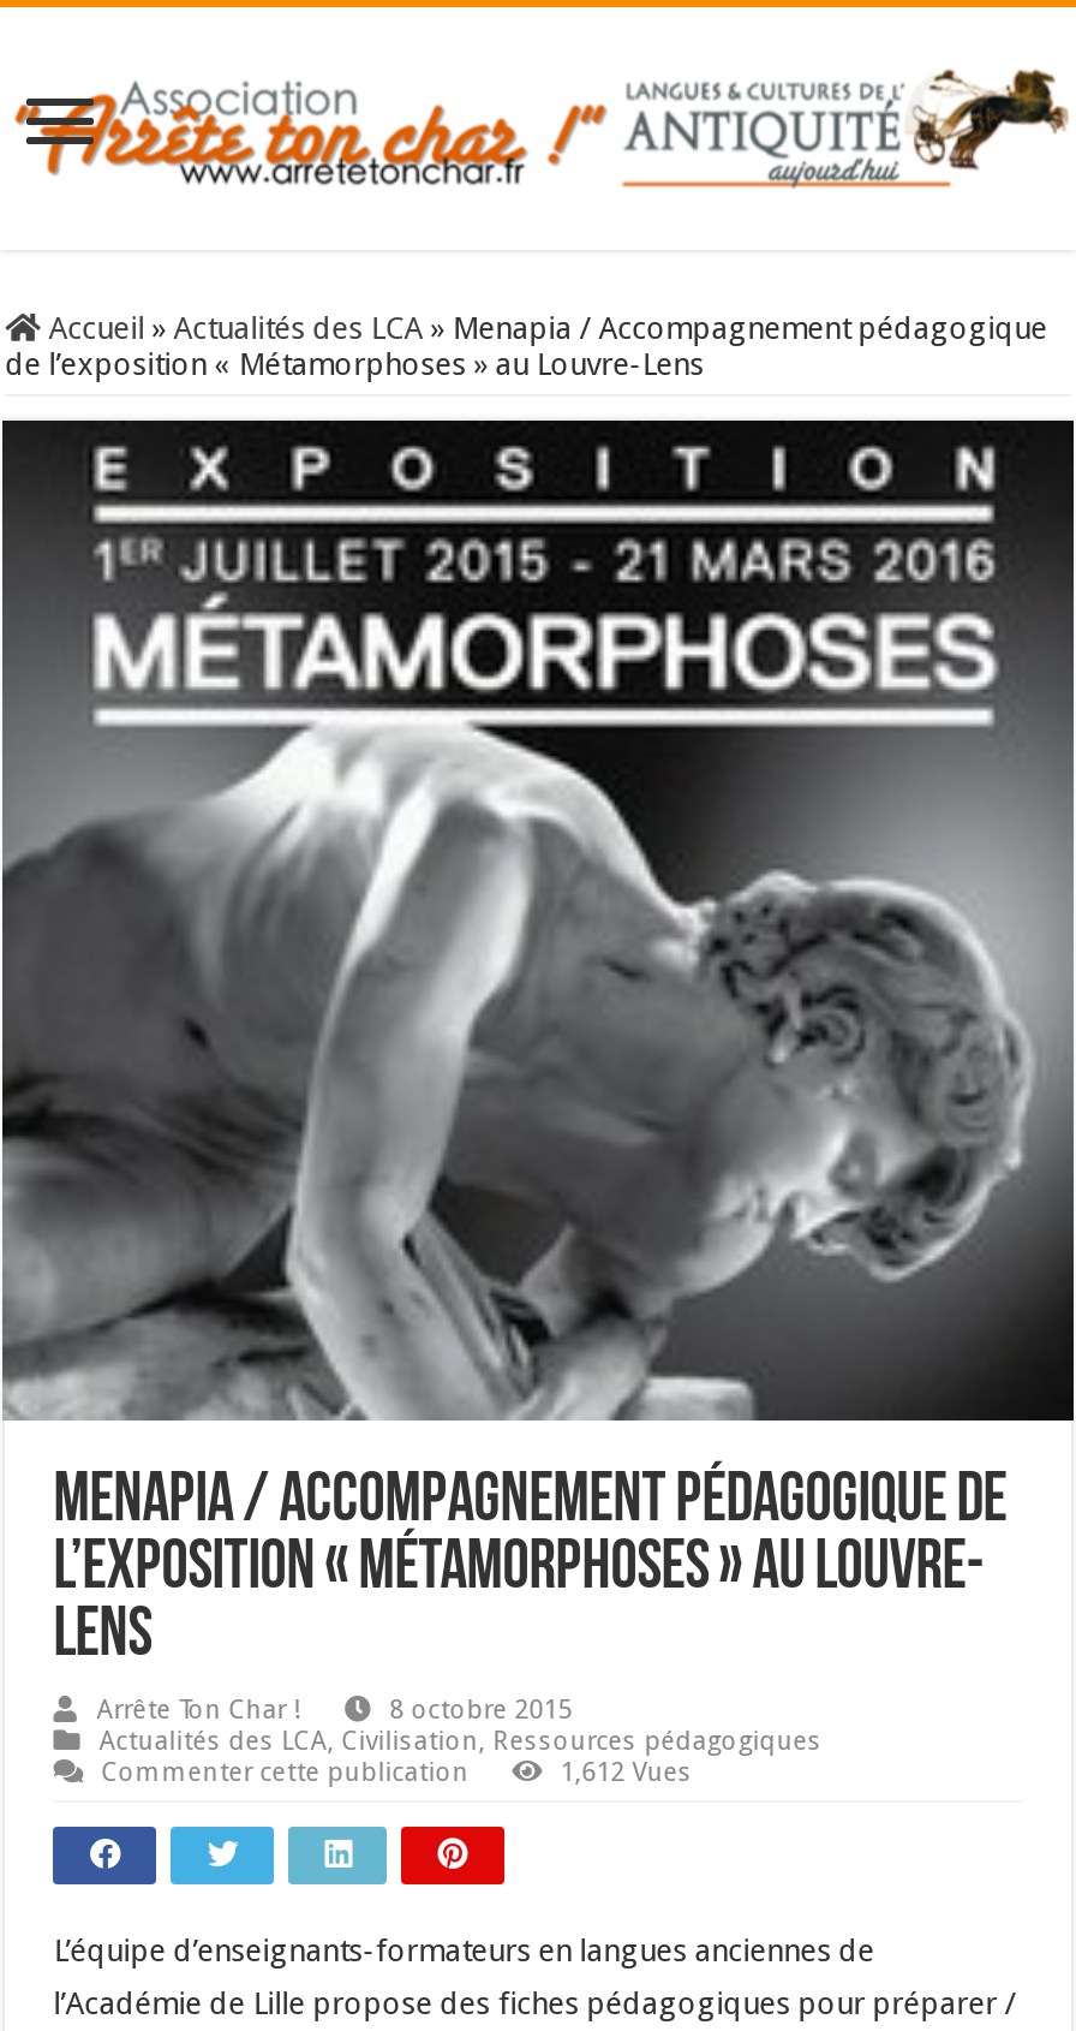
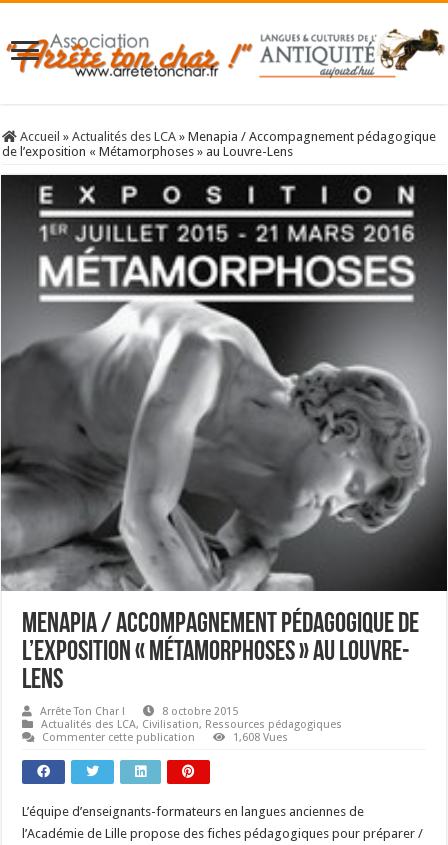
[560,1757,692,1789] 1,612 Vues -> [233,731,288,744] 1,608 Vues

